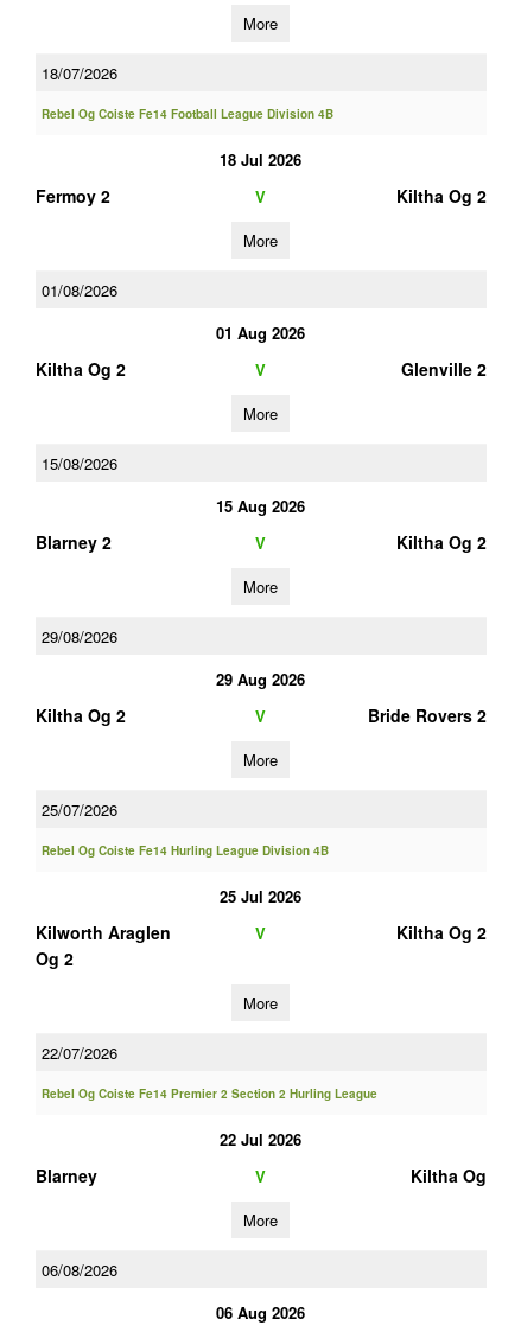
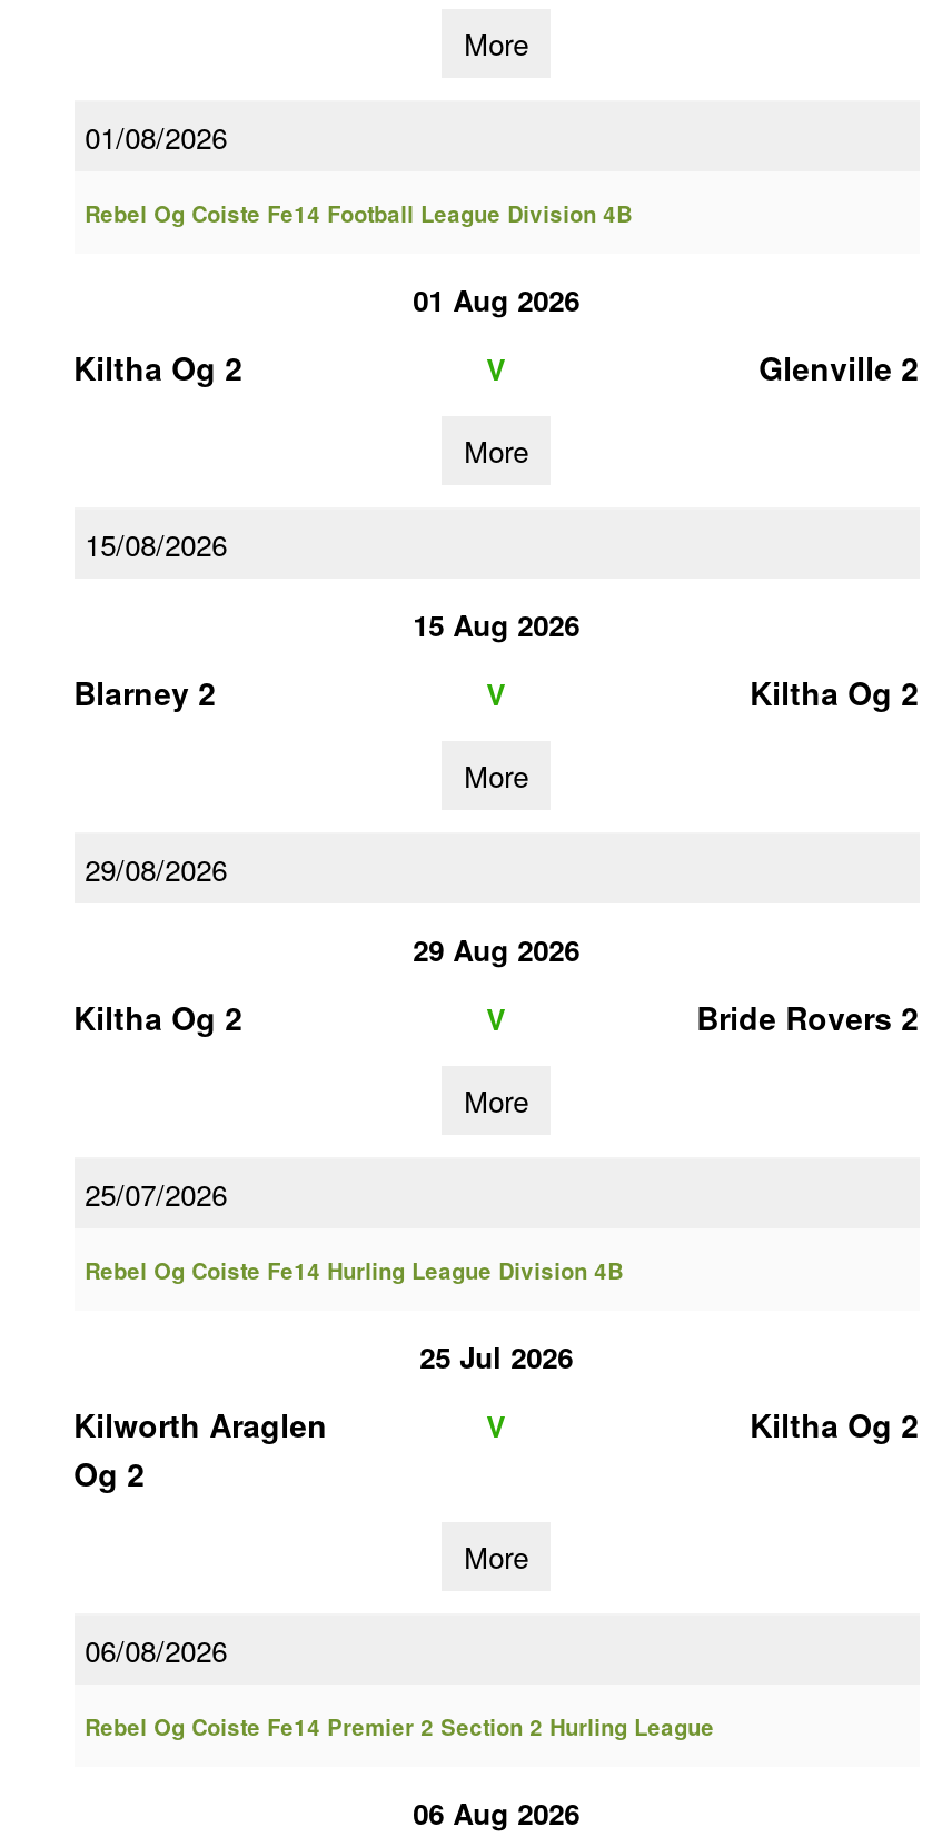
[41,62,117,84] 18/07/2026 -> [85,116,227,158] 01/08/2026
[35,148,486,301] 18 Jul 2026 | Fermoy 2 | V | Kiltha Og 2 | More | 01/08/2026 -> none
[41,1041,117,1064] 22/07/2026 -> [85,1629,227,1671] 06/08/2026
[35,1128,486,1281] 22 Jul 2026 | Blarney | V | Kiltha Og | More | 06/08/2026 -> none

